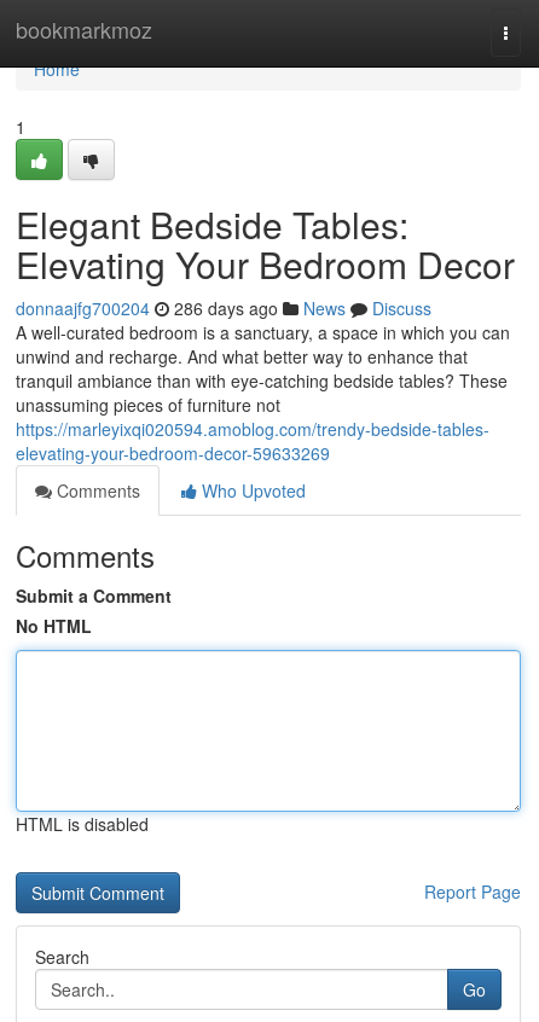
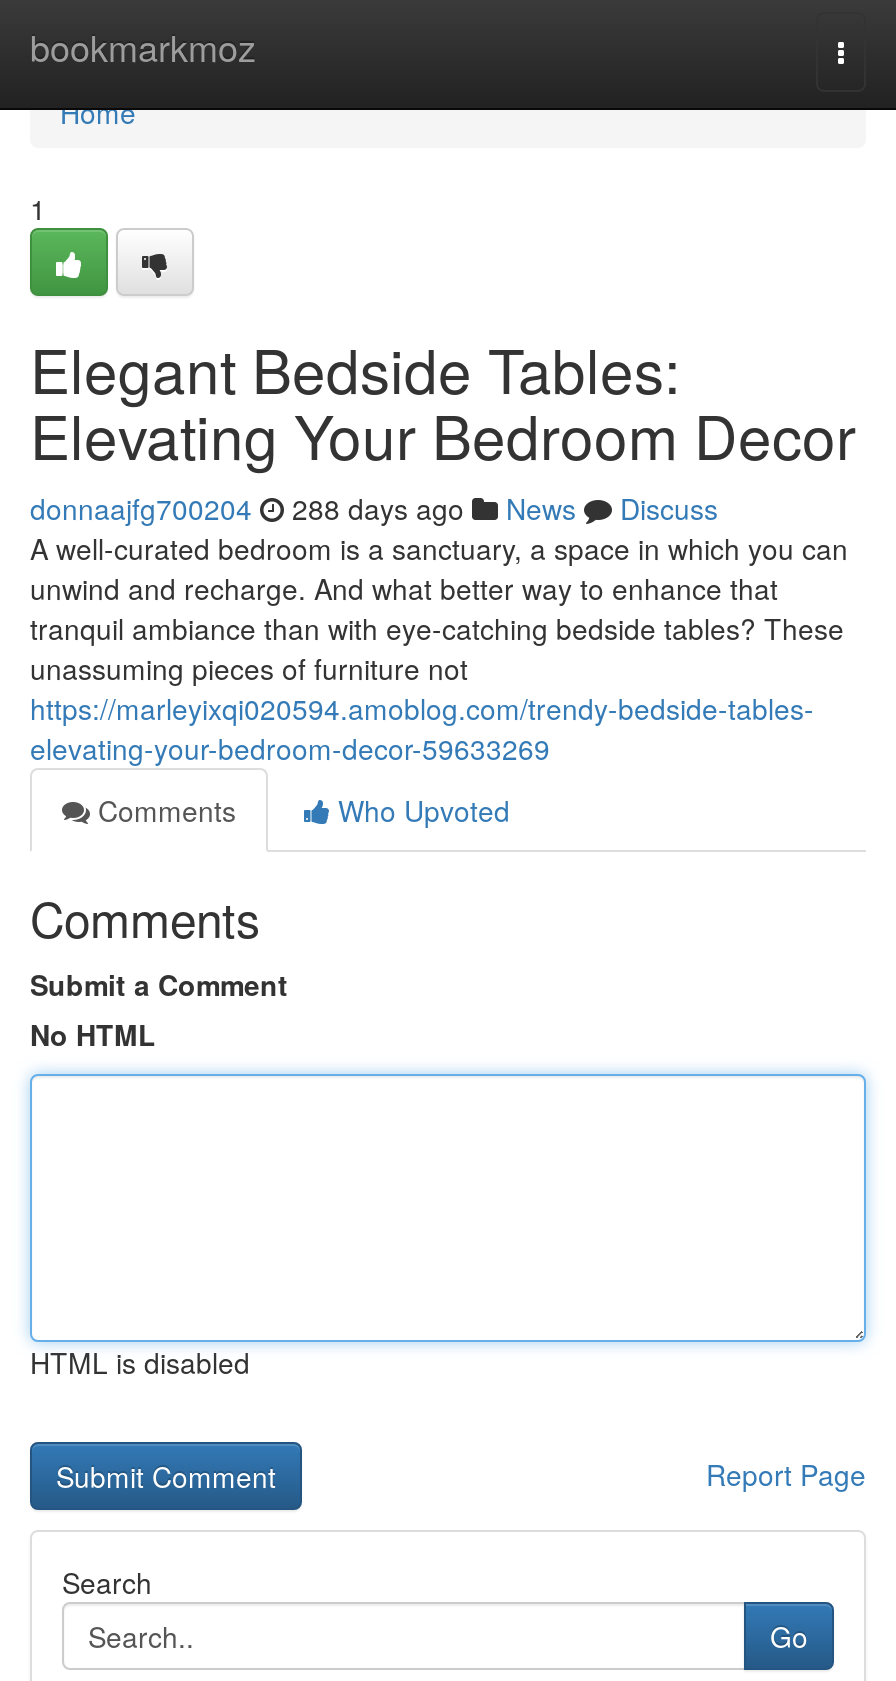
[16,296,431,320] donnaajfg700204 286 days ago News Discuss -> [30,488,718,528] donnaajfg700204 288 days ago News Discuss

